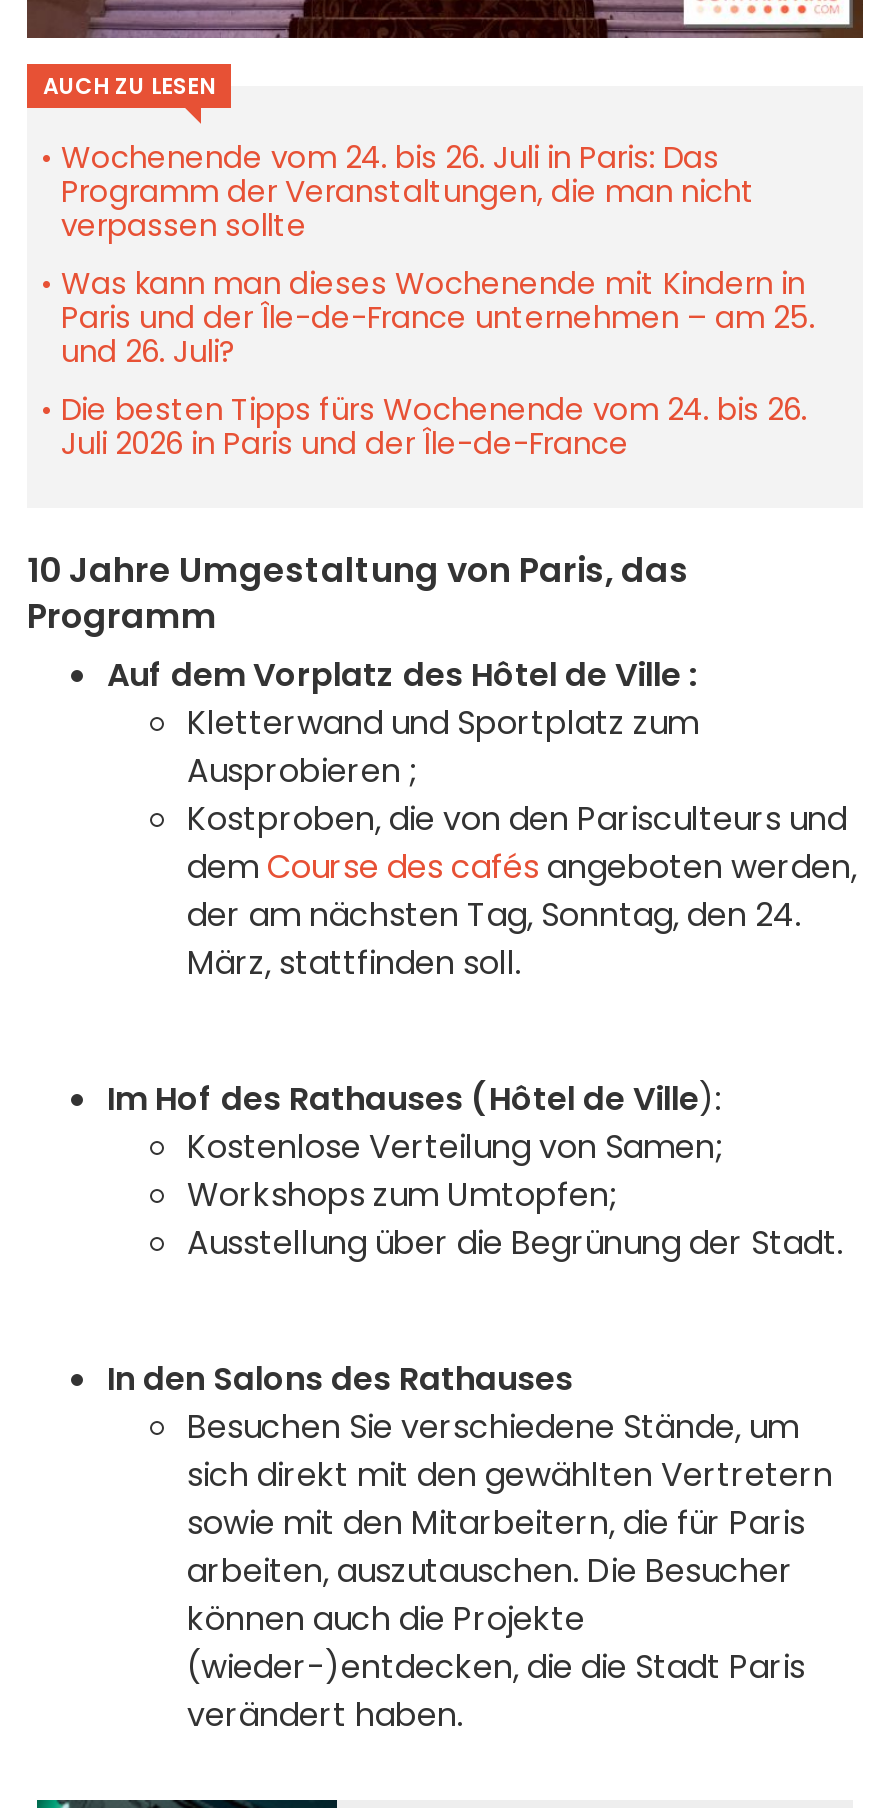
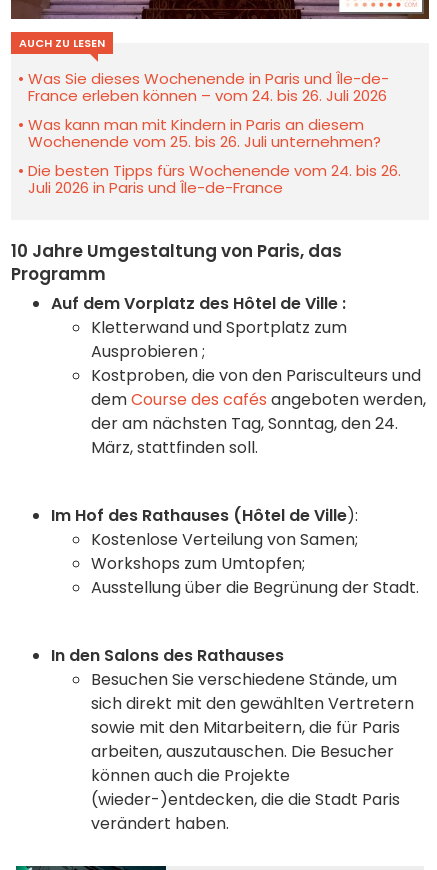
[61,135,815,371] Wochenende vom 24. bis 26. Juli in Paris: Das | Programm der Veranstaltungen, die man nicht | verpassen sollte | Was kann man dieses Wochenende mit Kindern in | Paris und der Île-de-France unternehmen – am 25. | und 26. Juli? -> [28,67,389,151] Was Sie dieses Wochenende in Paris und Île-de- | France erleben können – vom 24. bis 26. Juli 2026 | Was kann man mit Kindern in Paris an diesem | Wochenende vom 25. bis 26. Juli unternehmen?
[61,421,629,463] Juli 2026 in Paris und der Île-de-France -> [28,176,283,197] Juli 2026 in Paris und Île-de-France

